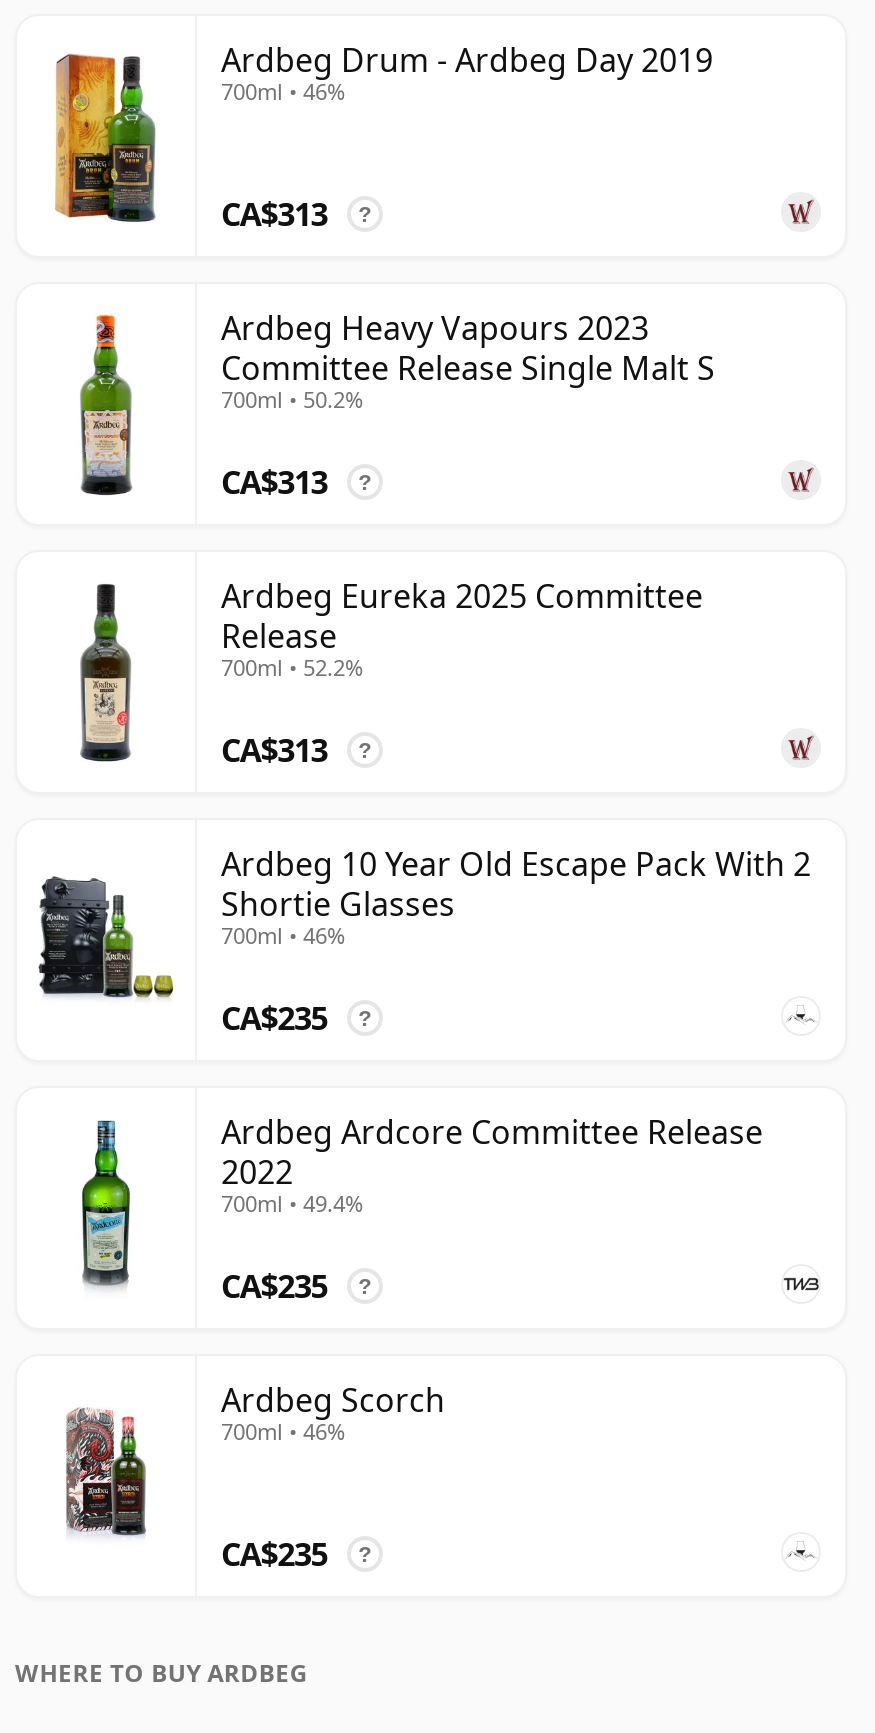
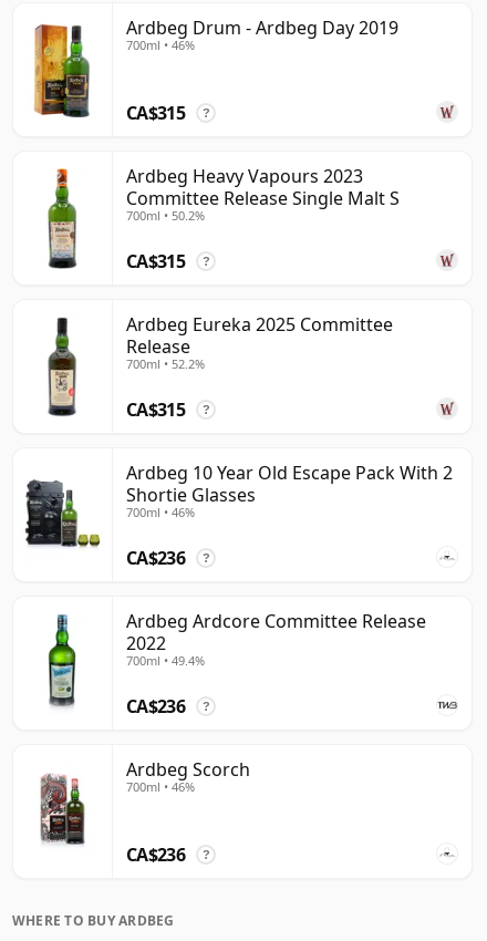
[221,193,327,237] CA$313 -> [126,101,185,126] CA$315
[221,461,327,505] CA$313 -> [126,250,185,274] CA$315
[221,729,327,773] CA$313 -> [126,398,185,422] CA$315
[221,997,327,1041] CA$235 -> [126,546,185,571] CA$236
[221,1265,327,1309] CA$235 -> [126,695,185,719] CA$236
[221,1533,327,1577] CA$235 -> [126,843,185,867] CA$236

